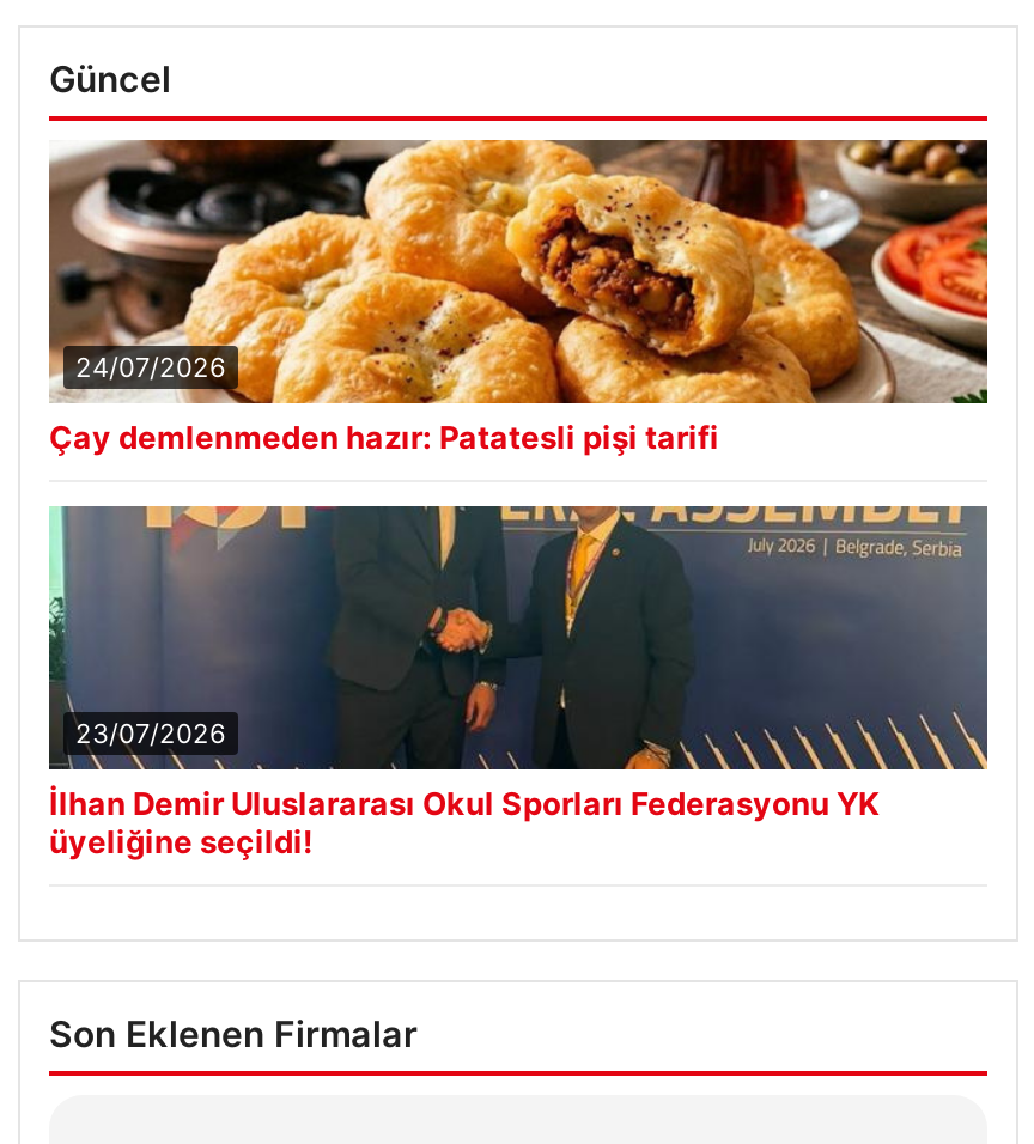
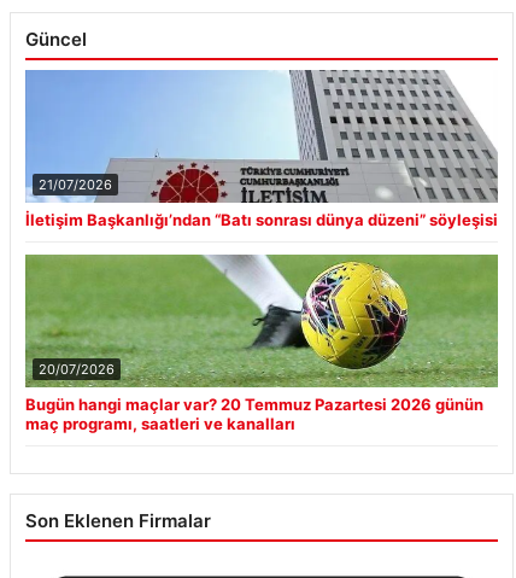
[47,138,990,398] [image] | 24/07/2026 -> [24,69,498,200] [image] | 21/07/2026
[49,417,719,455] Çay demlenmeden hazır: Patatesli pişi tarifi -> [25,210,498,229] İletişim Başkanlığı’ndan “Batı sonrası dünya düzeni” söyleşisi
[47,504,987,765] [image] | 23/07/2026 -> [24,253,499,385] [image] | 20/07/2026
[49,783,880,860] İlhan Demir Uluslararası Okul Sporları Federasyonu YK | üyeliğine seçildi! -> [25,394,483,433] Bugün hangi maçlar var? 20 Temmuz Pazartesi 2026 günün | maç programı, saatleri ve kanalları

